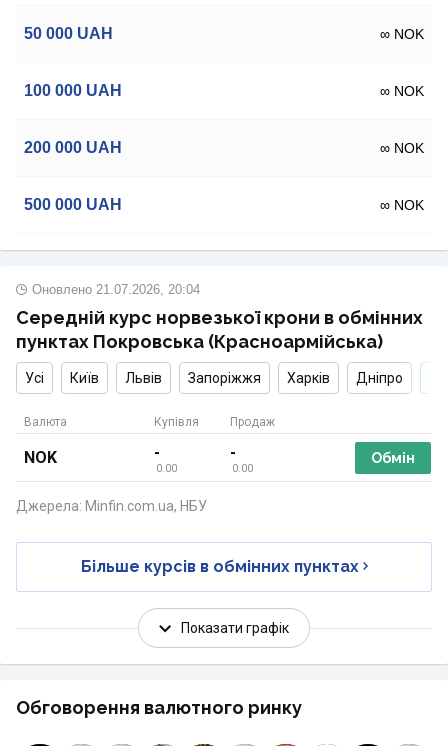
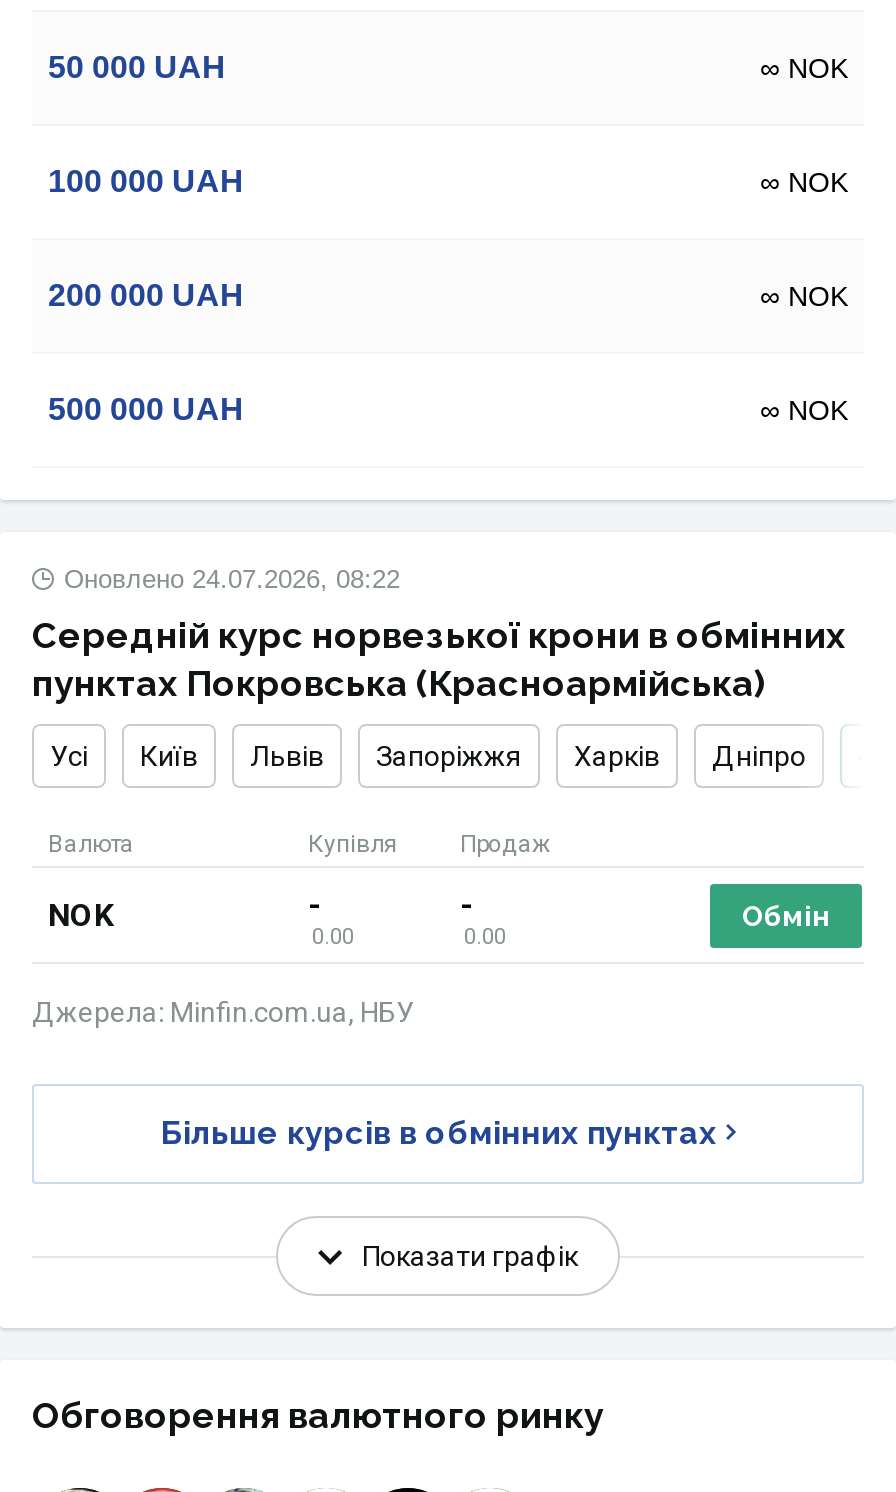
[32,282,200,297] Оновлено 21.07.2026, 20:04 -> [64,564,400,594] Оновлено 24.07.2026, 08:22

